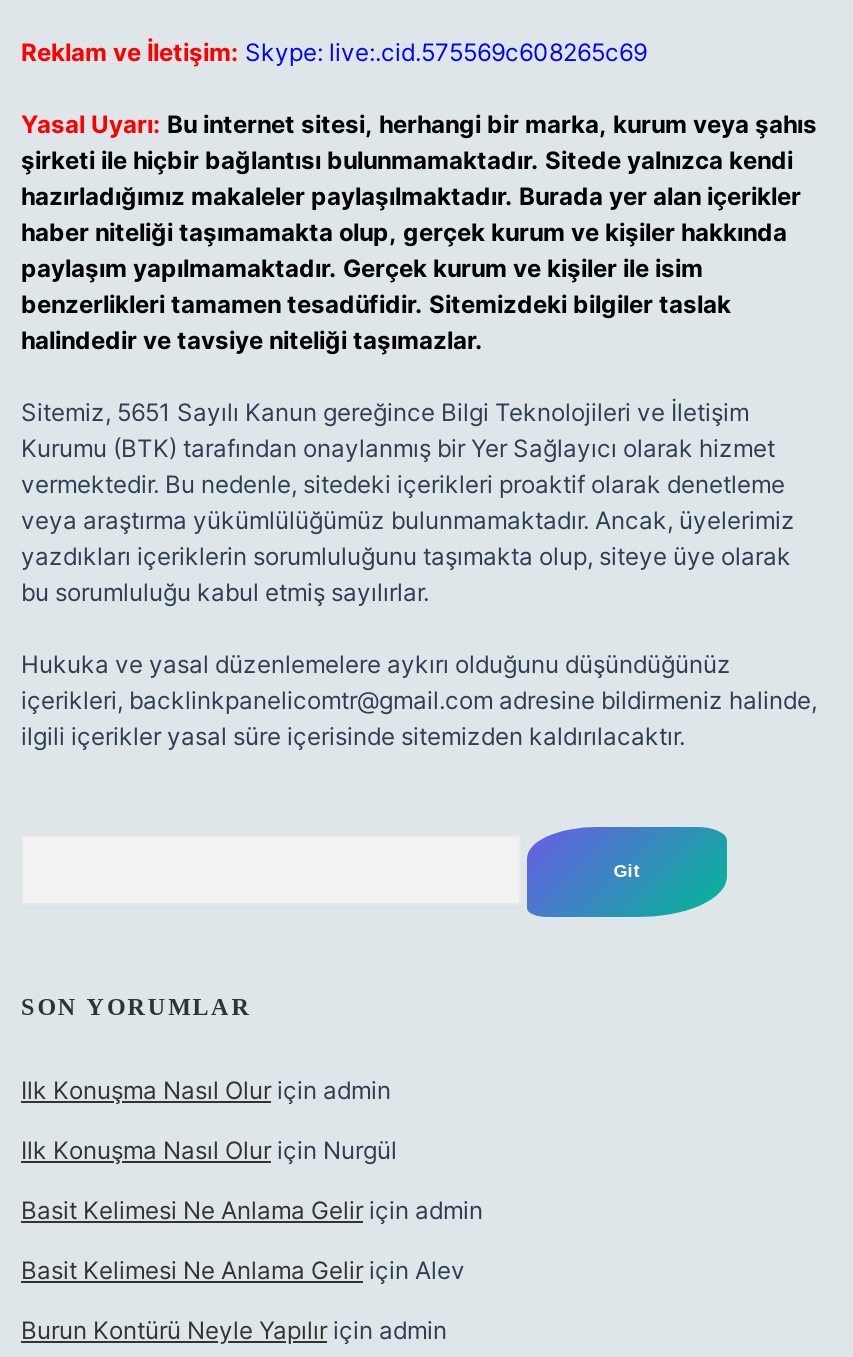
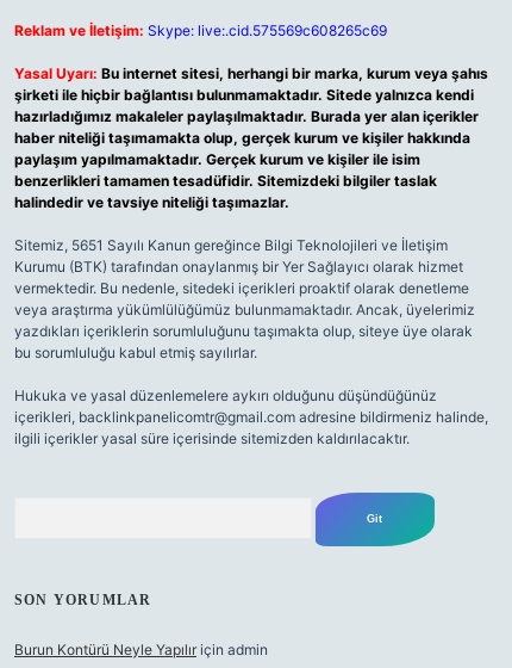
[21,1075,483,1285] Ilk Konuşma Nasıl Olur için admin | Ilk Konuşma Nasıl Olur için Nurgül | Basit Kelimesi Ne Anlama Gelir için admin | Basit Kelimesi Ne Anlama Gelir için Alev -> none

